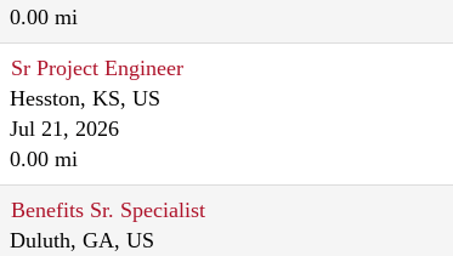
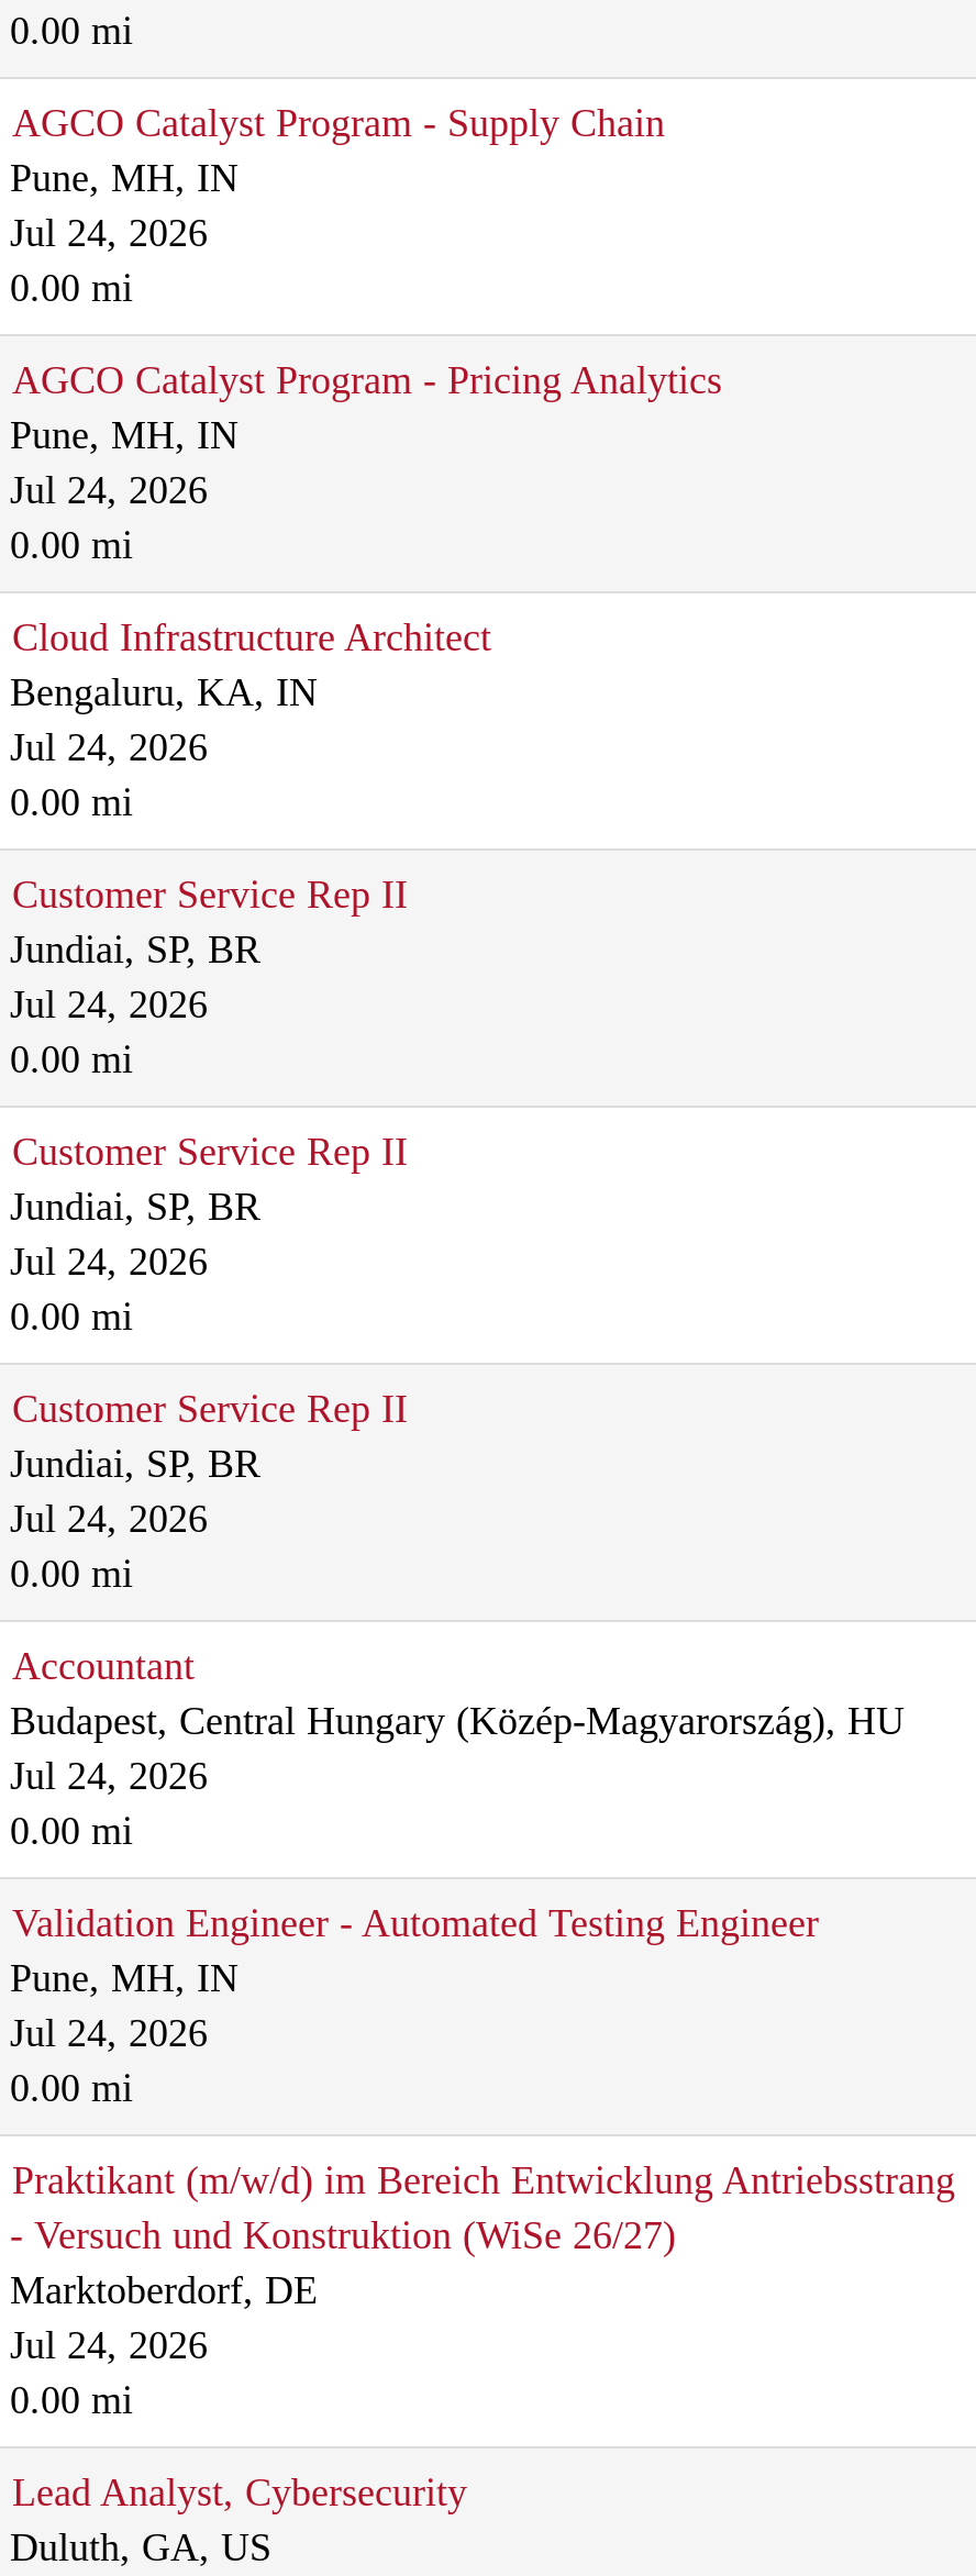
[10,56,183,141] Sr Project Engineer | Hesston, KS, US | Jul 21, 2026 -> [10,101,665,255] AGCO Catalyst Program - Supply Chain | Pune, MH, IN | Jul 24, 2026
[11,198,205,222] Benefits Sr. Specialist -> [10,358,955,2514] AGCO Catalyst Program - Pricing Analytics | Pune, MH, IN | Jul 24, 2026 | 0.00 mi | Cloud Infrastructure Architect | Bengaluru, KA, IN | Jul 24, 2026 | 0.00 mi | Customer Service Rep II | Jundiai, SP, BR | Jul 24, 2026 | 0.00 mi | Customer Service Rep II | Jundiai, SP, BR | Jul 24, 2026 | 0.00 mi | Customer Service Rep II | Jundiai, SP, BR | Jul 24, 2026 | 0.00 mi | Accountant | Budapest, Central Hungary (Közép-Magyarország), HU | Jul 24, 2026 | 0.00 mi | Validation Engineer - Automated Testing Engineer | Pune, MH, IN | Jul 24, 2026 | 0.00 mi | Praktikant (m/w/d) im Bereich Entwicklung Antriebsstrang | - Versuch und Konstruktion (WiSe 26/27) | Marktoberdorf, DE | Jul 24, 2026 | 0.00 mi | Lead Analyst, Cybersecurity

